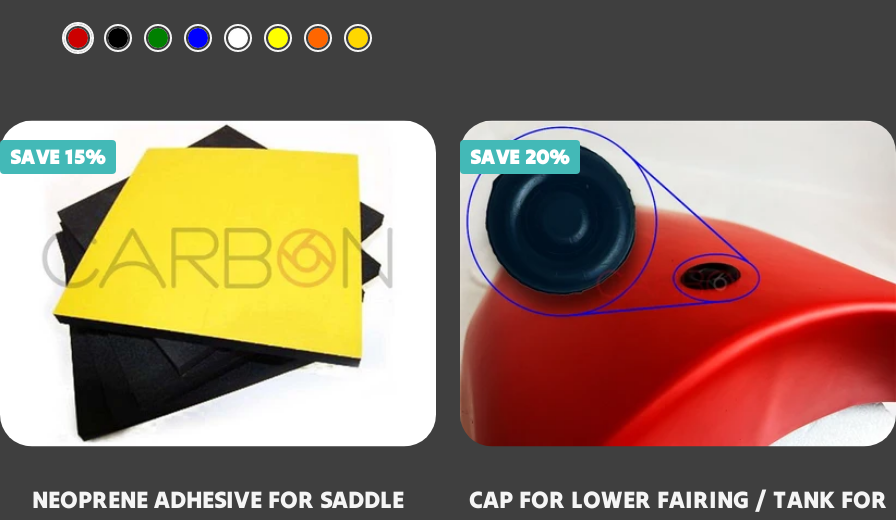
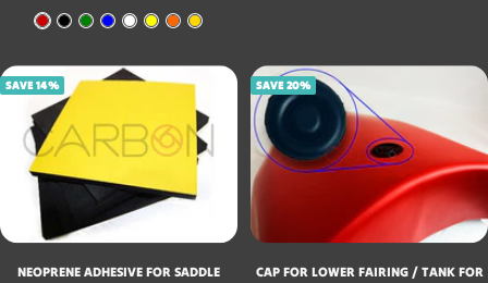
[10,144,106,170] SAVE 15% -> [5,79,59,93] SAVE 14%

